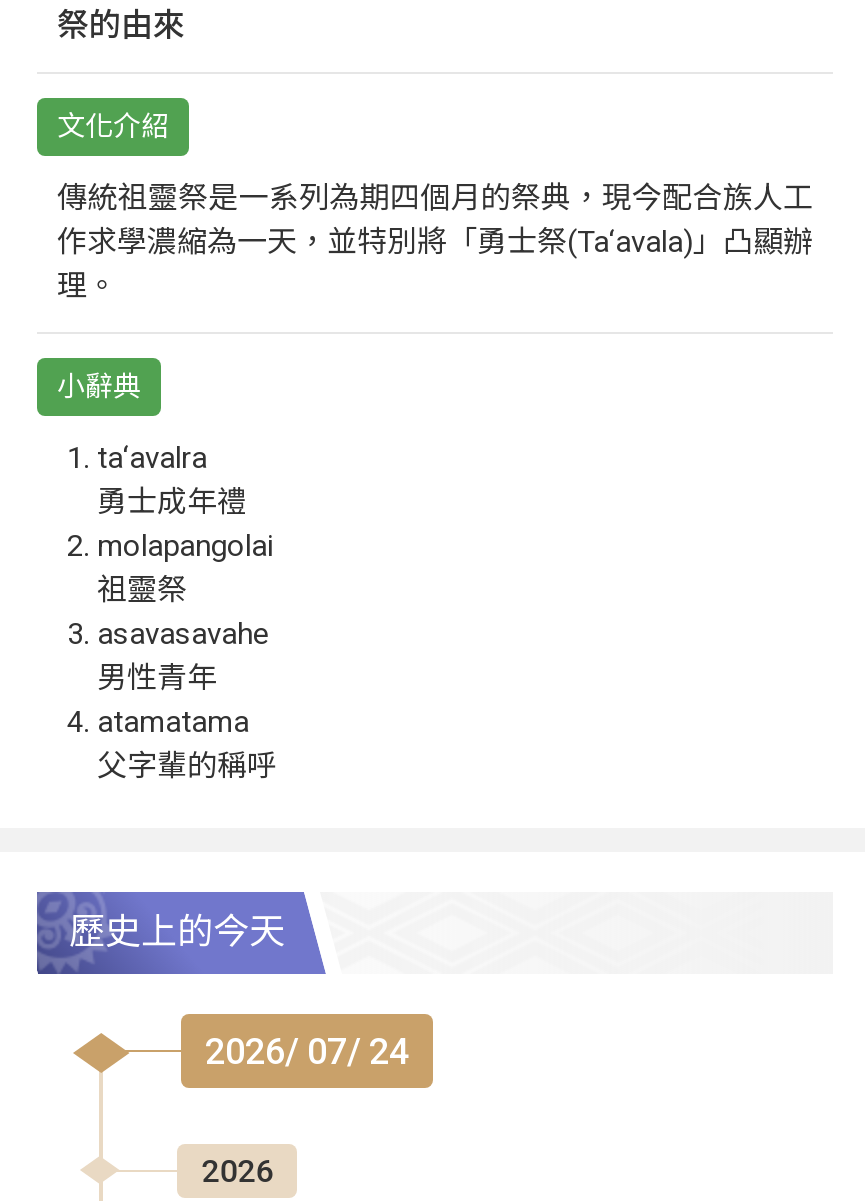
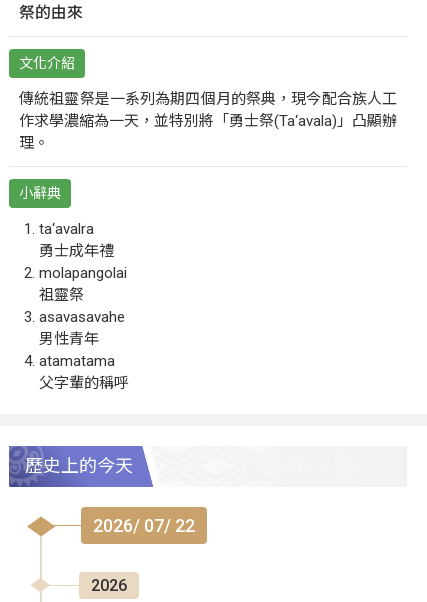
[205,1030,409,1072] 2026/ 07/ 24 -> [93,515,195,536] 2026/ 07/ 22

